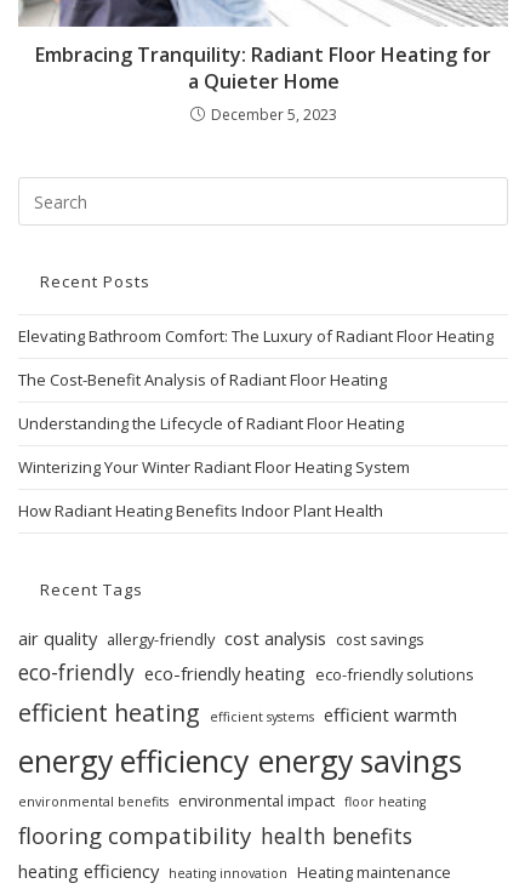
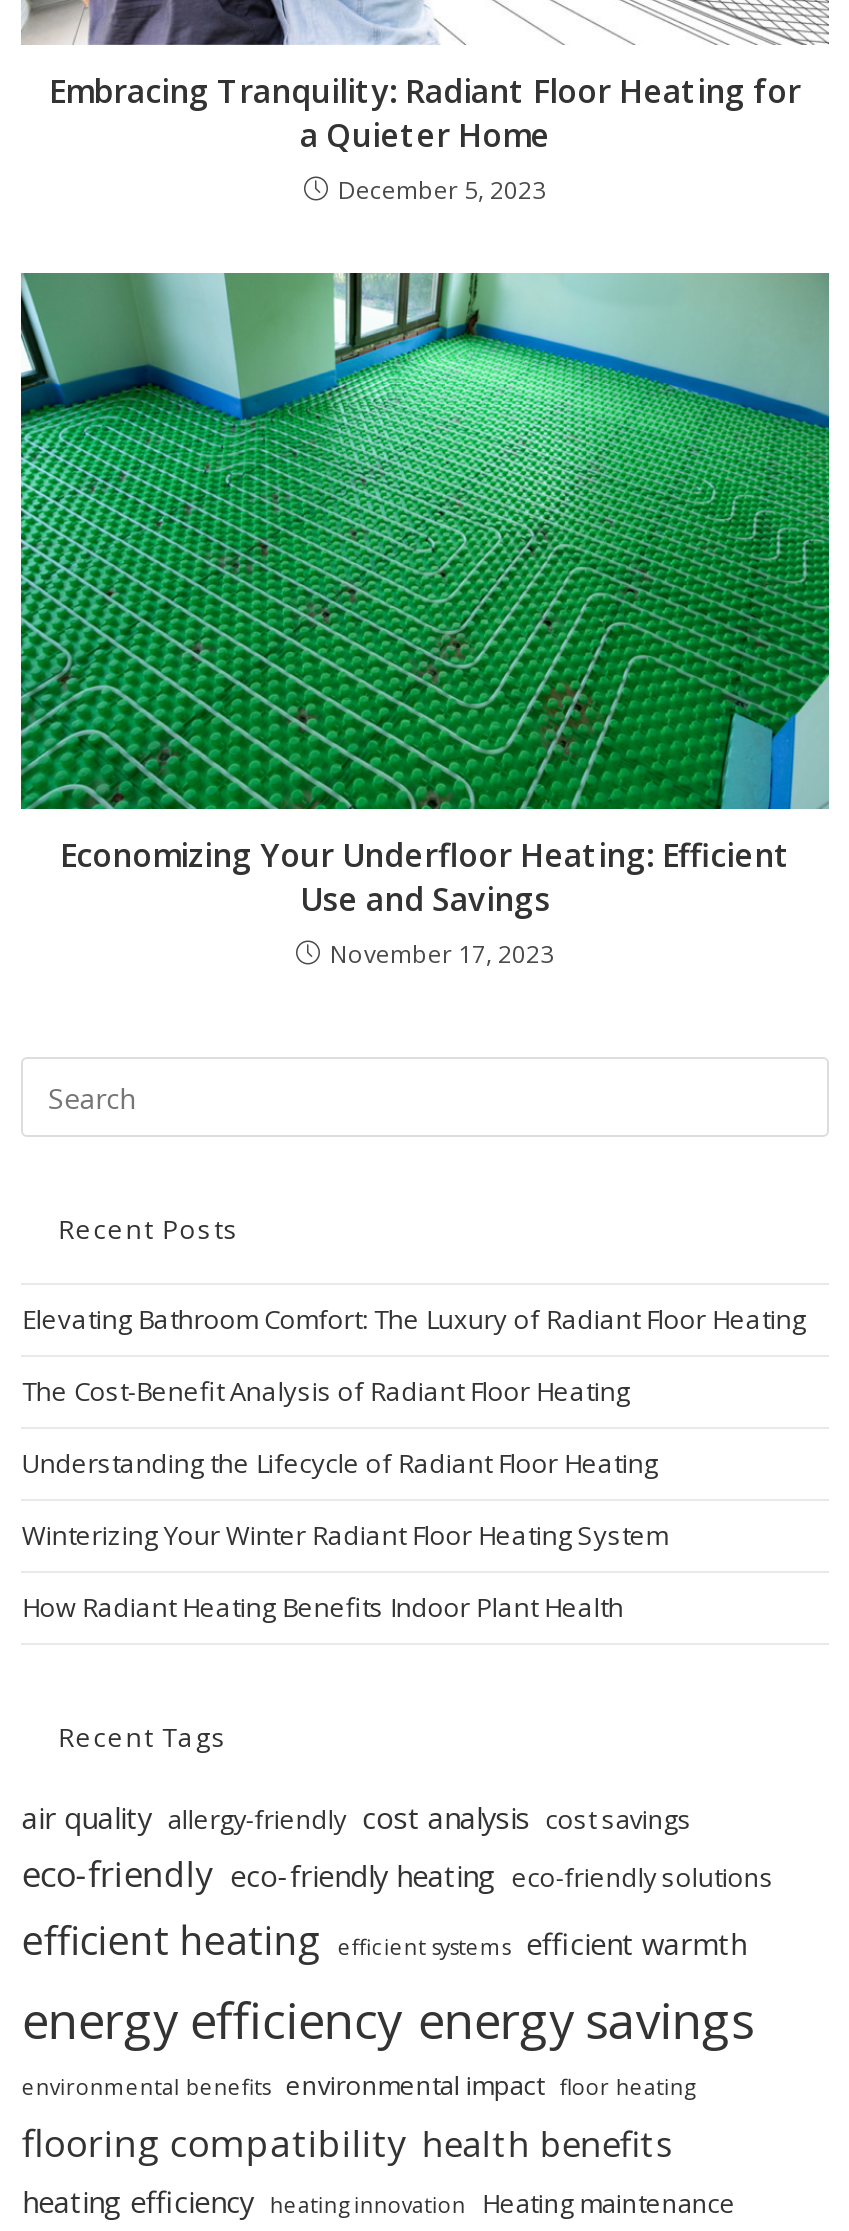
none -> [19,270,831,972] [image] | Economizing Your Underfloor Heating: Efficient | Use and Savings | November 17, 2023

